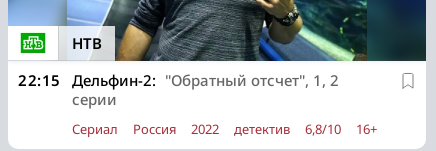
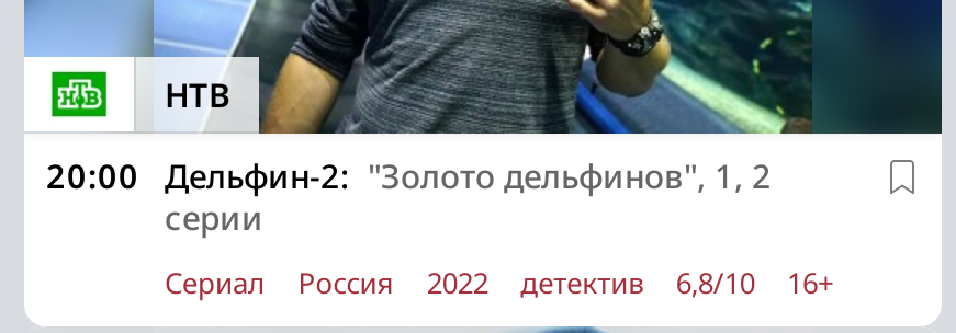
[18,70,338,90] 22:15 Дельфин-2: "Обратный отсчет", 1, 2 -> [46,154,772,197] 20:00 Дельфин-2: "Золото дельфинов", 1, 2

